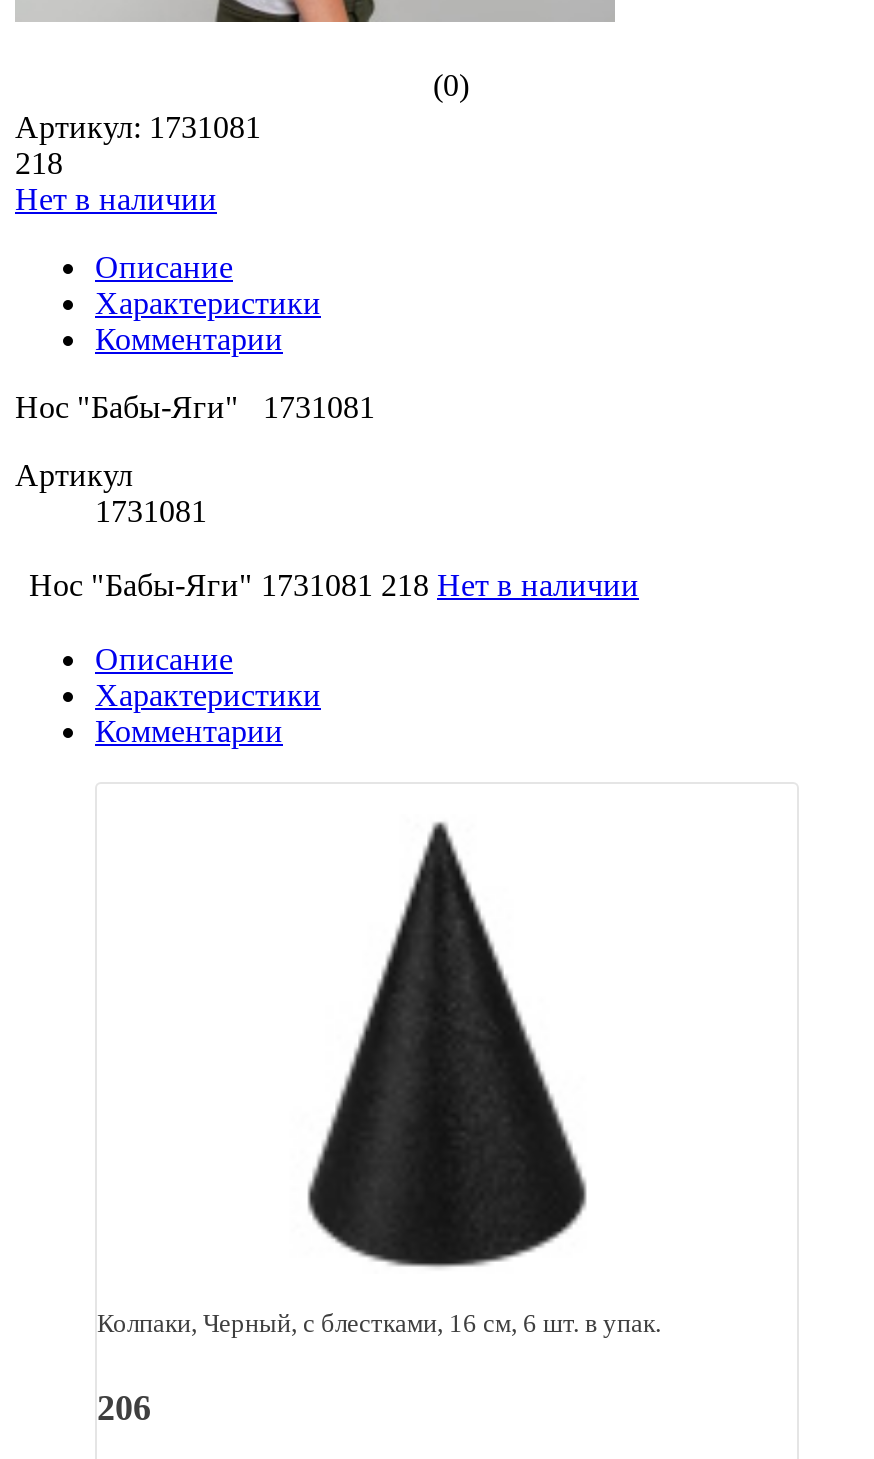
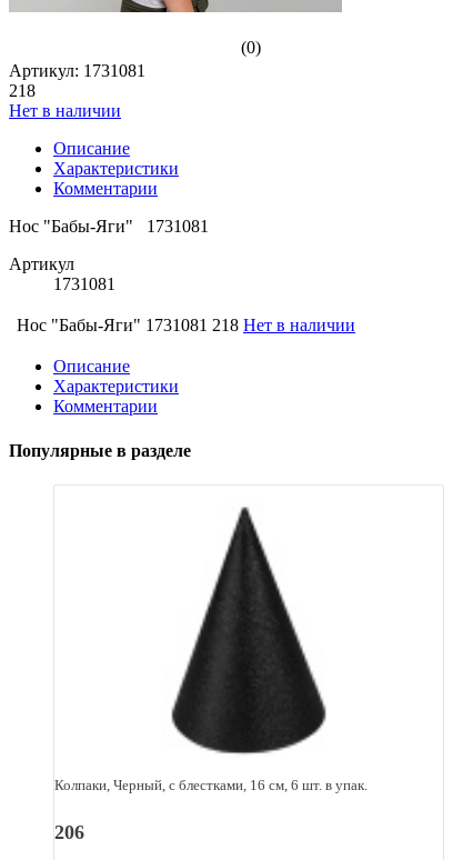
none -> [9,441,191,459] Популярные в разделе

